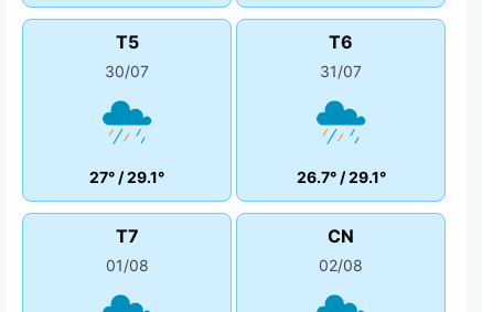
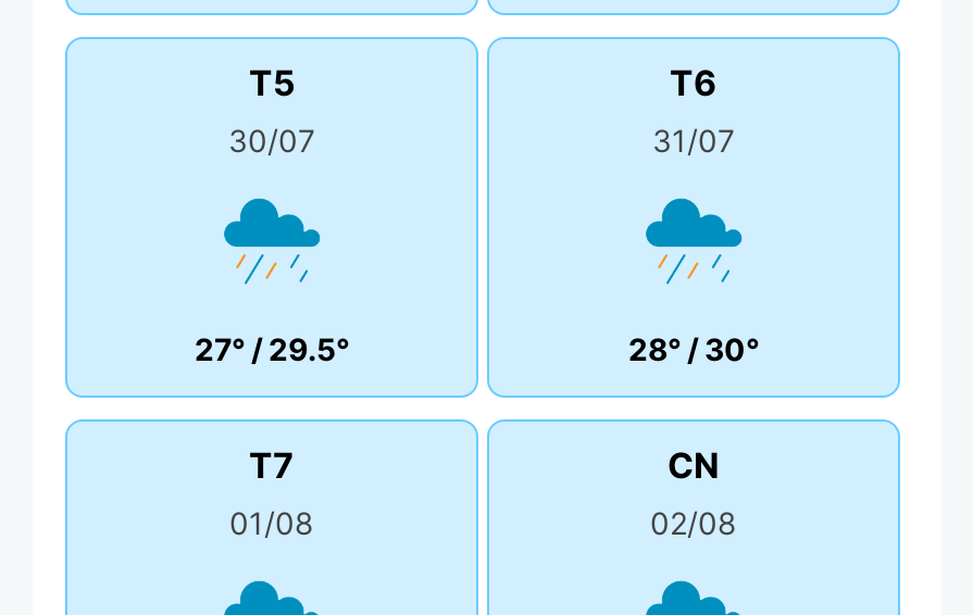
[89,167,164,186] 27° / 29.1° -> [195,329,349,366] 27° / 29.5°
[296,167,385,186] 26.7° / 29.1° -> [628,329,759,366] 28° / 30°

